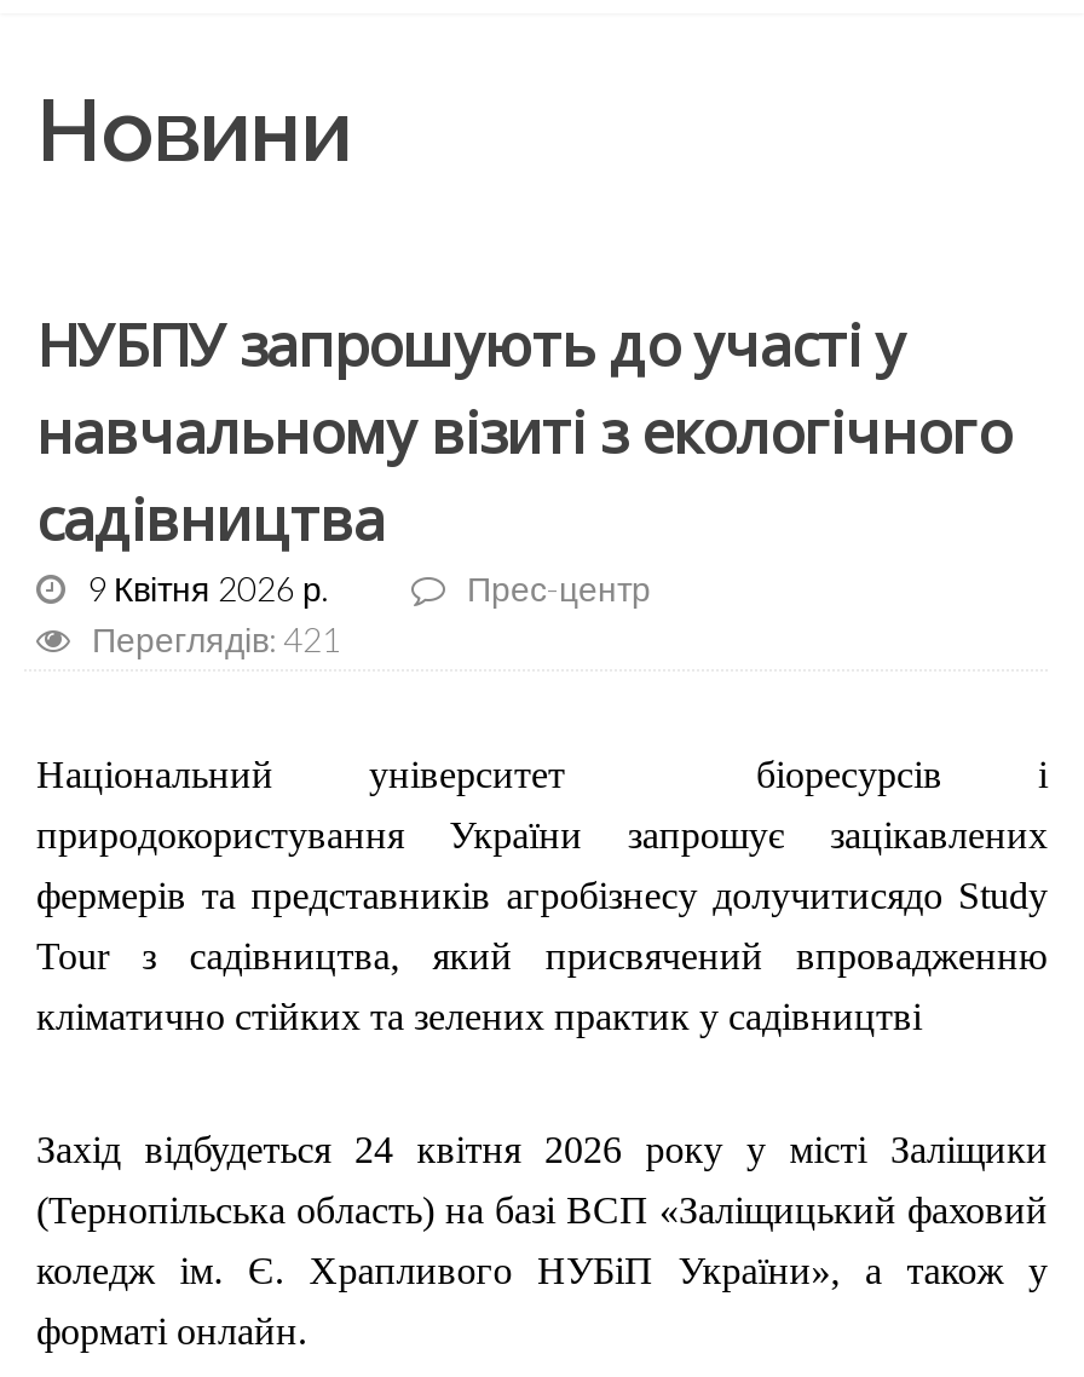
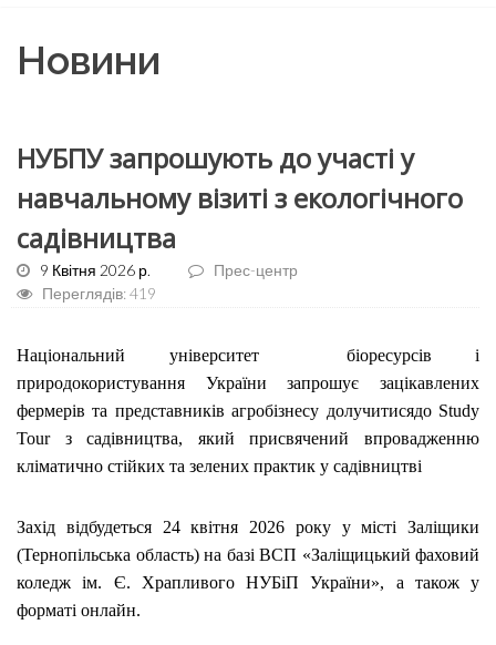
[92,618,341,659] Переглядів: 421 -> [42,284,156,303] Переглядів: 419

